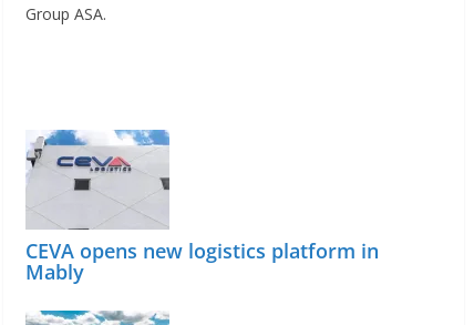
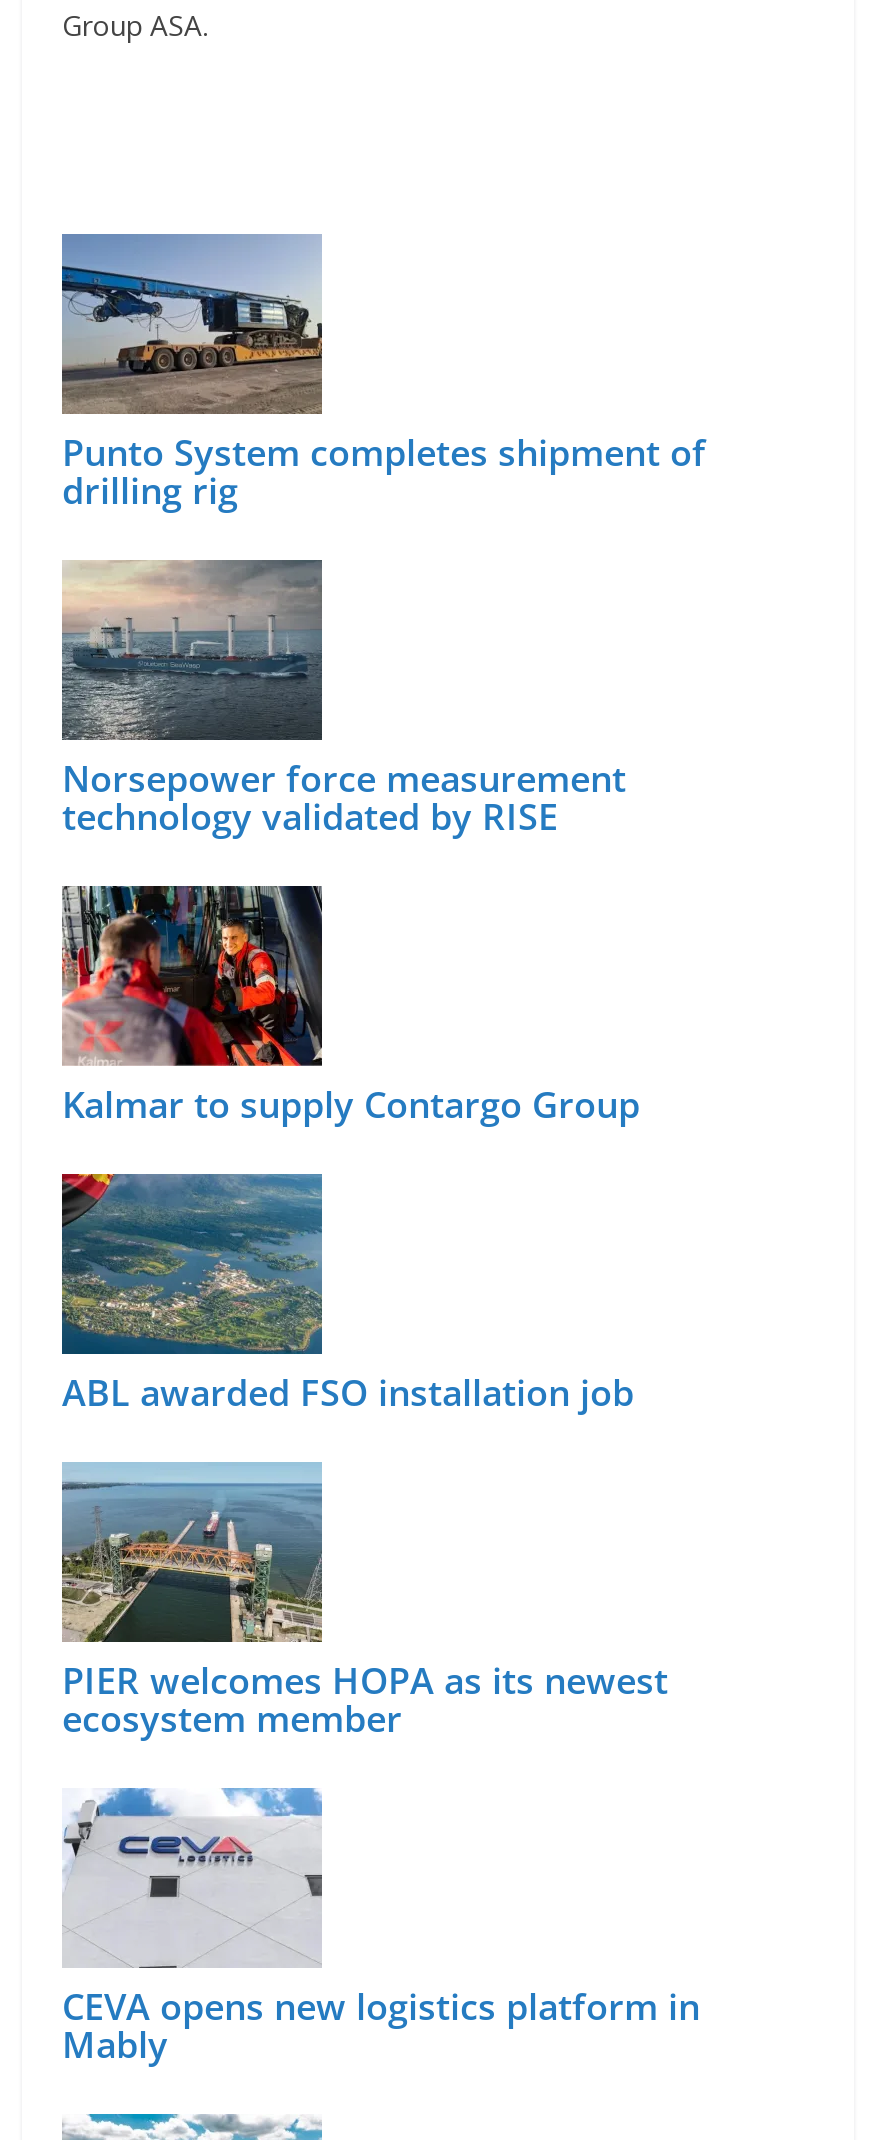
none -> [60,232,706,515] [image] | Punto System completes shipment of | drilling rig
none -> [60,884,640,1129] [image] | Kalmar to supply Contargo Group
none -> [60,1172,634,1417] [image] | ABL awarded FSO installation job
none -> [62,558,626,841] [image] | Norsepower force measurement | technology validated by RISE
none -> [62,1460,668,1743] [image] | PIER welcomes HOPA as its newest | ecosystem member

